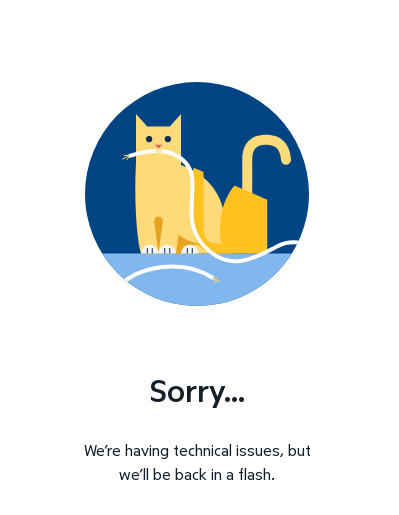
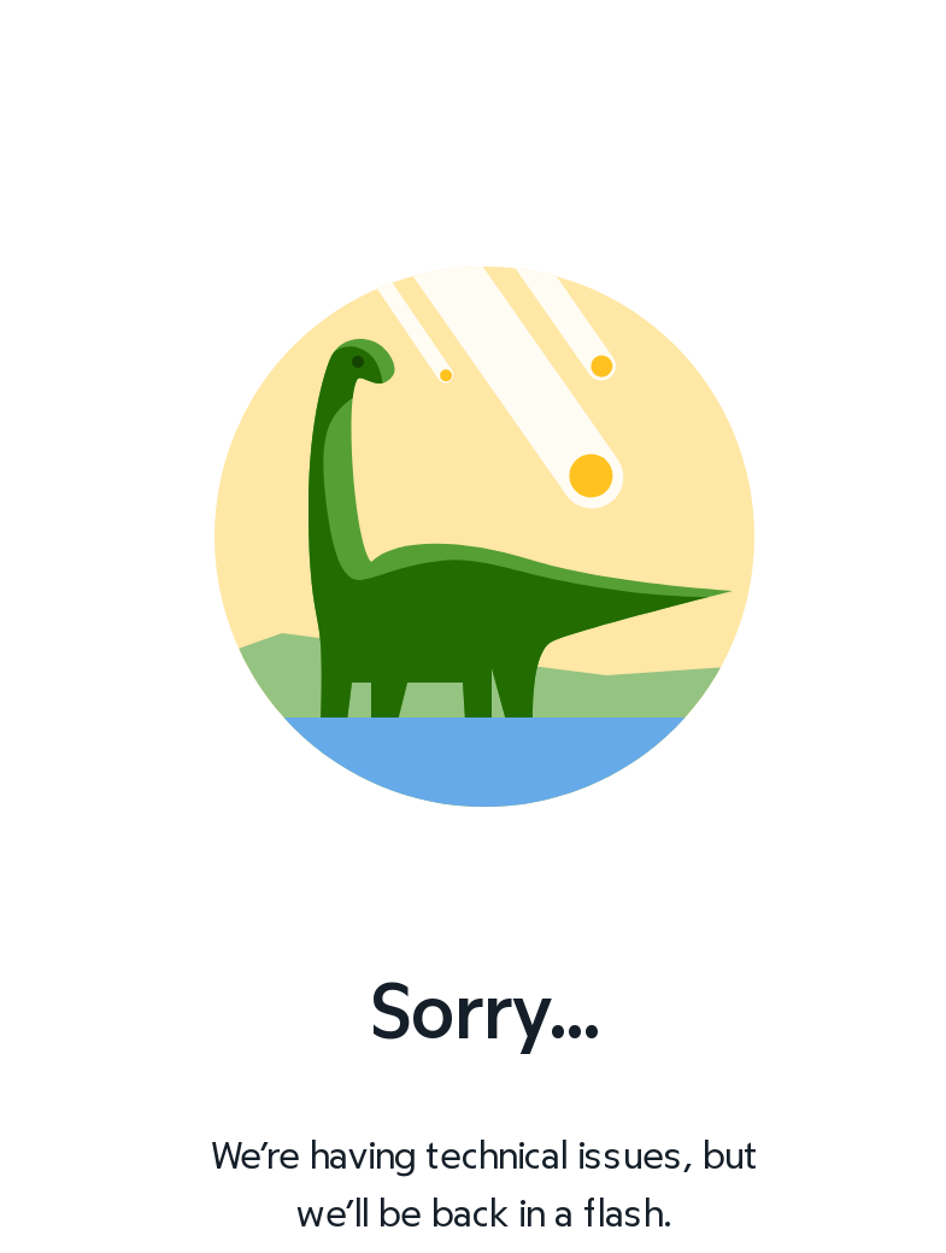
[84,81,310,284] [image] -> [215,267,754,751] [image]

